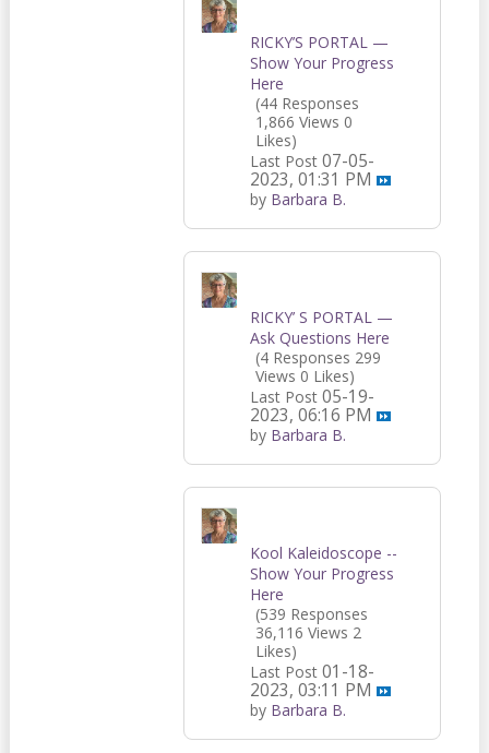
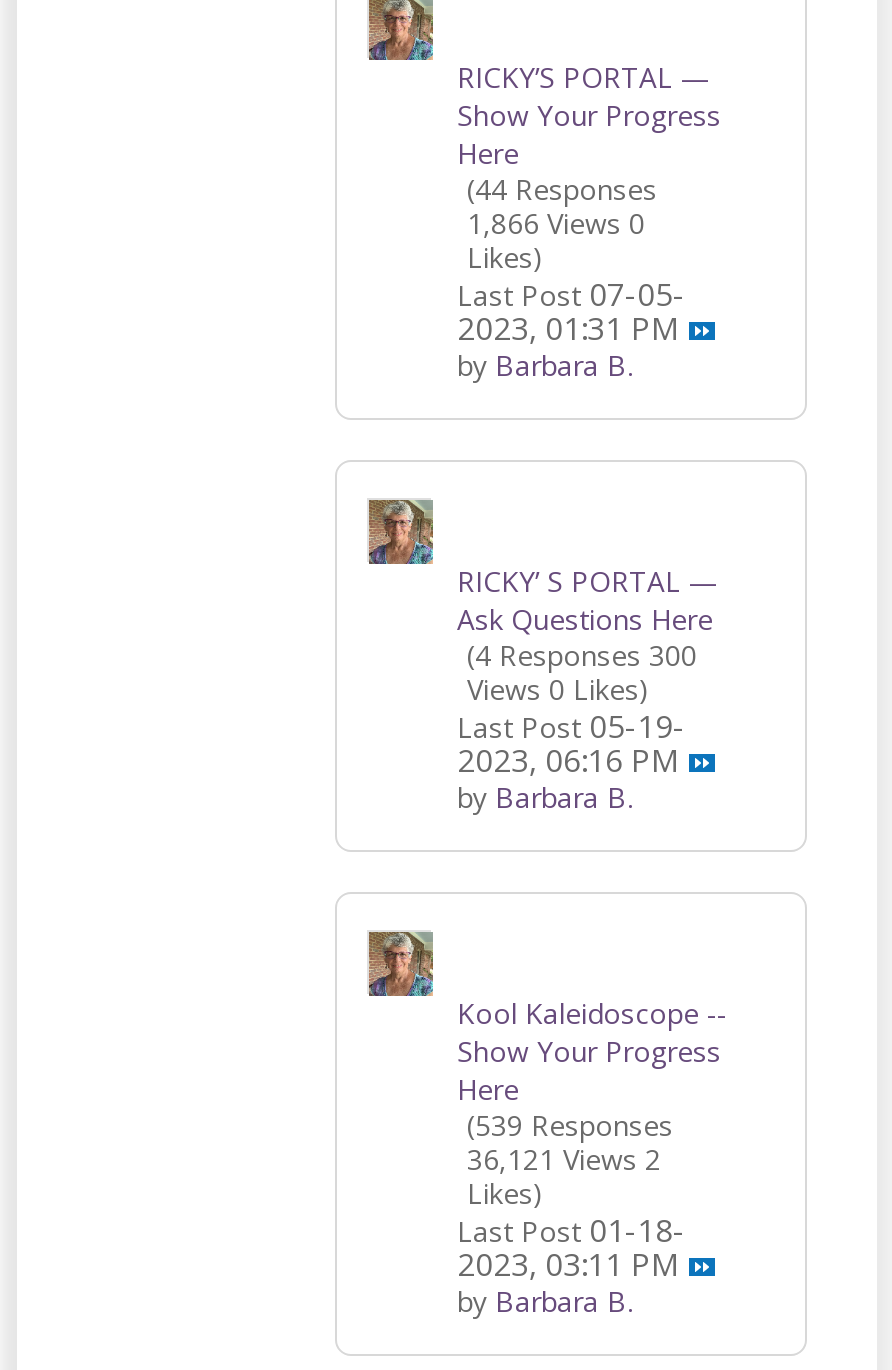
[255,347,381,368] (4 Responses 299 -> [467,637,697,675] (4 Responses 300
[255,622,361,643] 36,116 Views 2 -> [467,1141,661,1179] 36,121 Views 2

